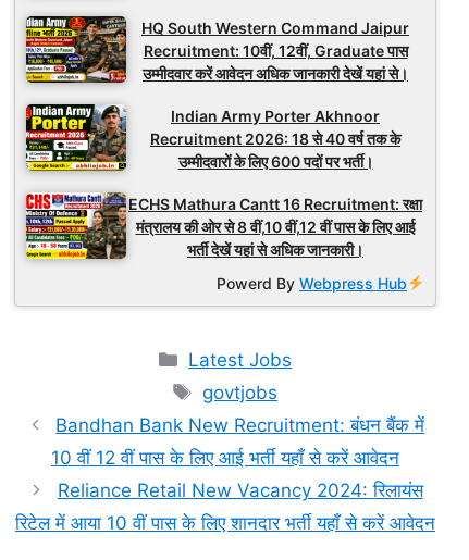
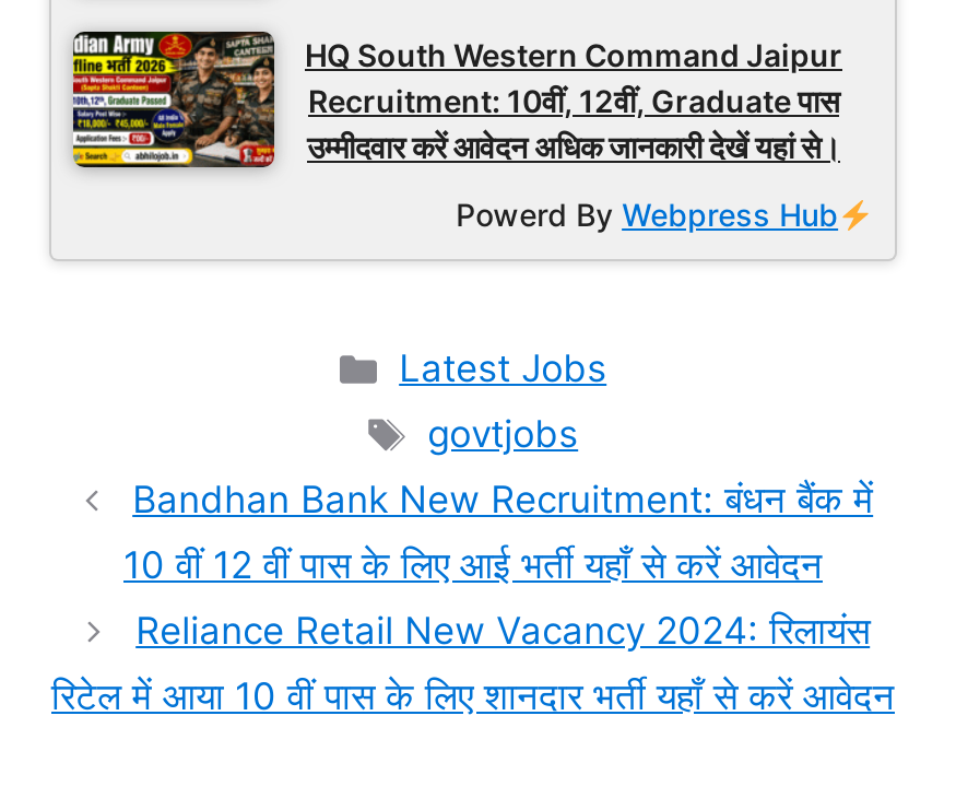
[24,103,422,259] [image] | Indian Army Porter Akhnoor | Recruitment 2026: 18 से 40 वर्ष तक के | उम्मीदवारों के लिए 600 पदों पर भर्ती। | ECHS Mathura Cantt 16 Recruitment: रक्षा | मंत्रालय की ओर से 8 वीं,10 वीं,12 वीं पास के लिए आई | भर्ती देखें यहां से अधिक जानकारी। -> none
[25,191,127,260] [image] -> none

